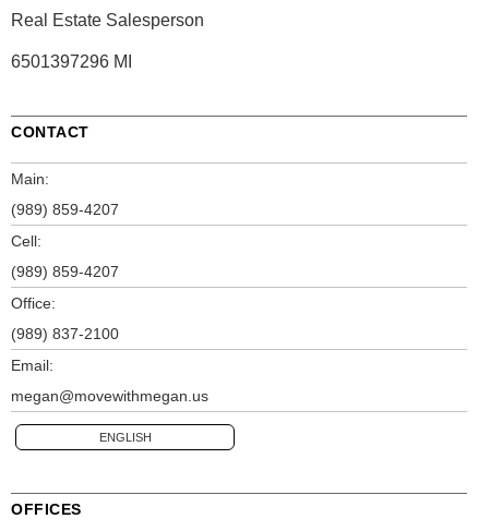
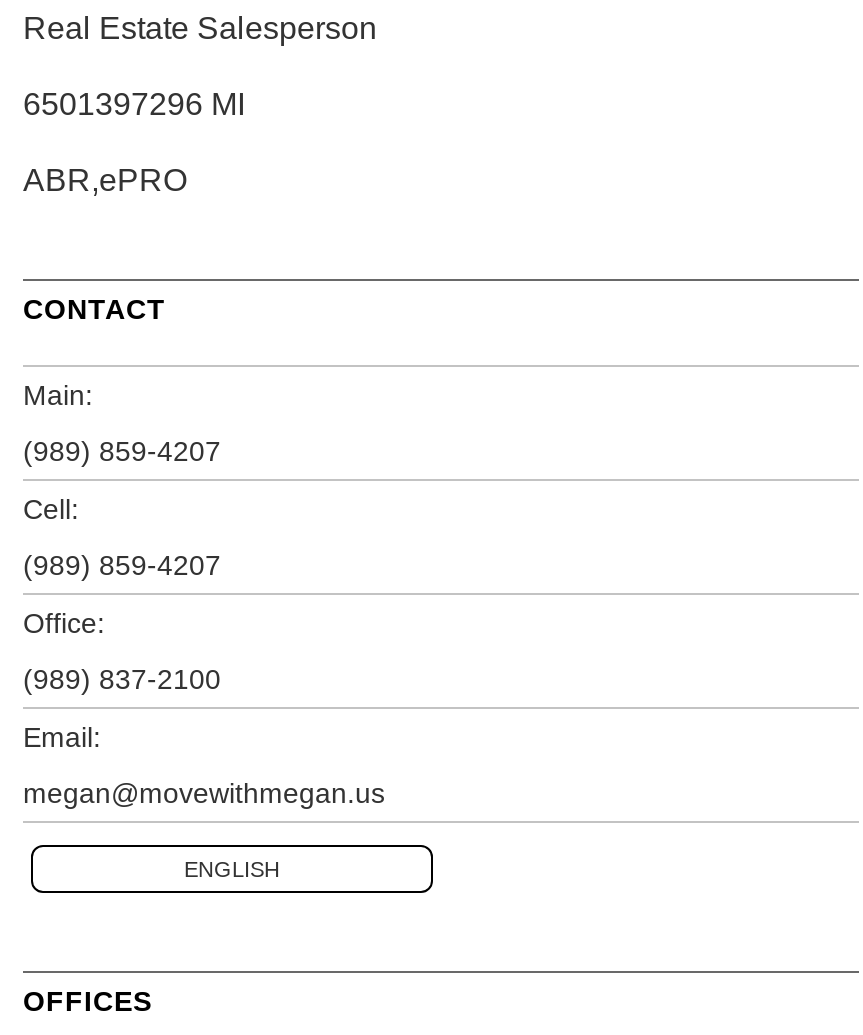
none -> [23,163,187,197] ABR,ePRO

